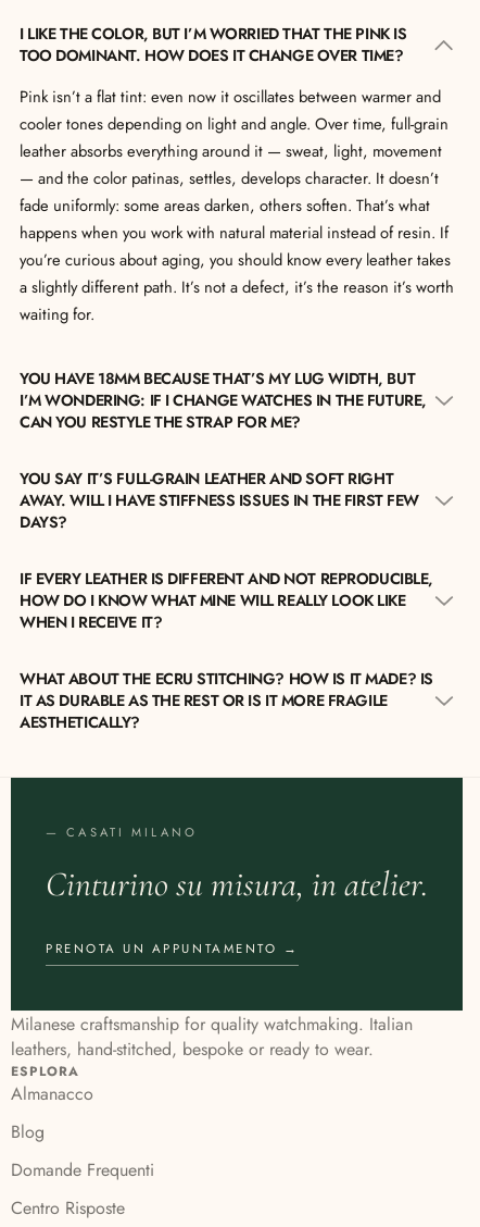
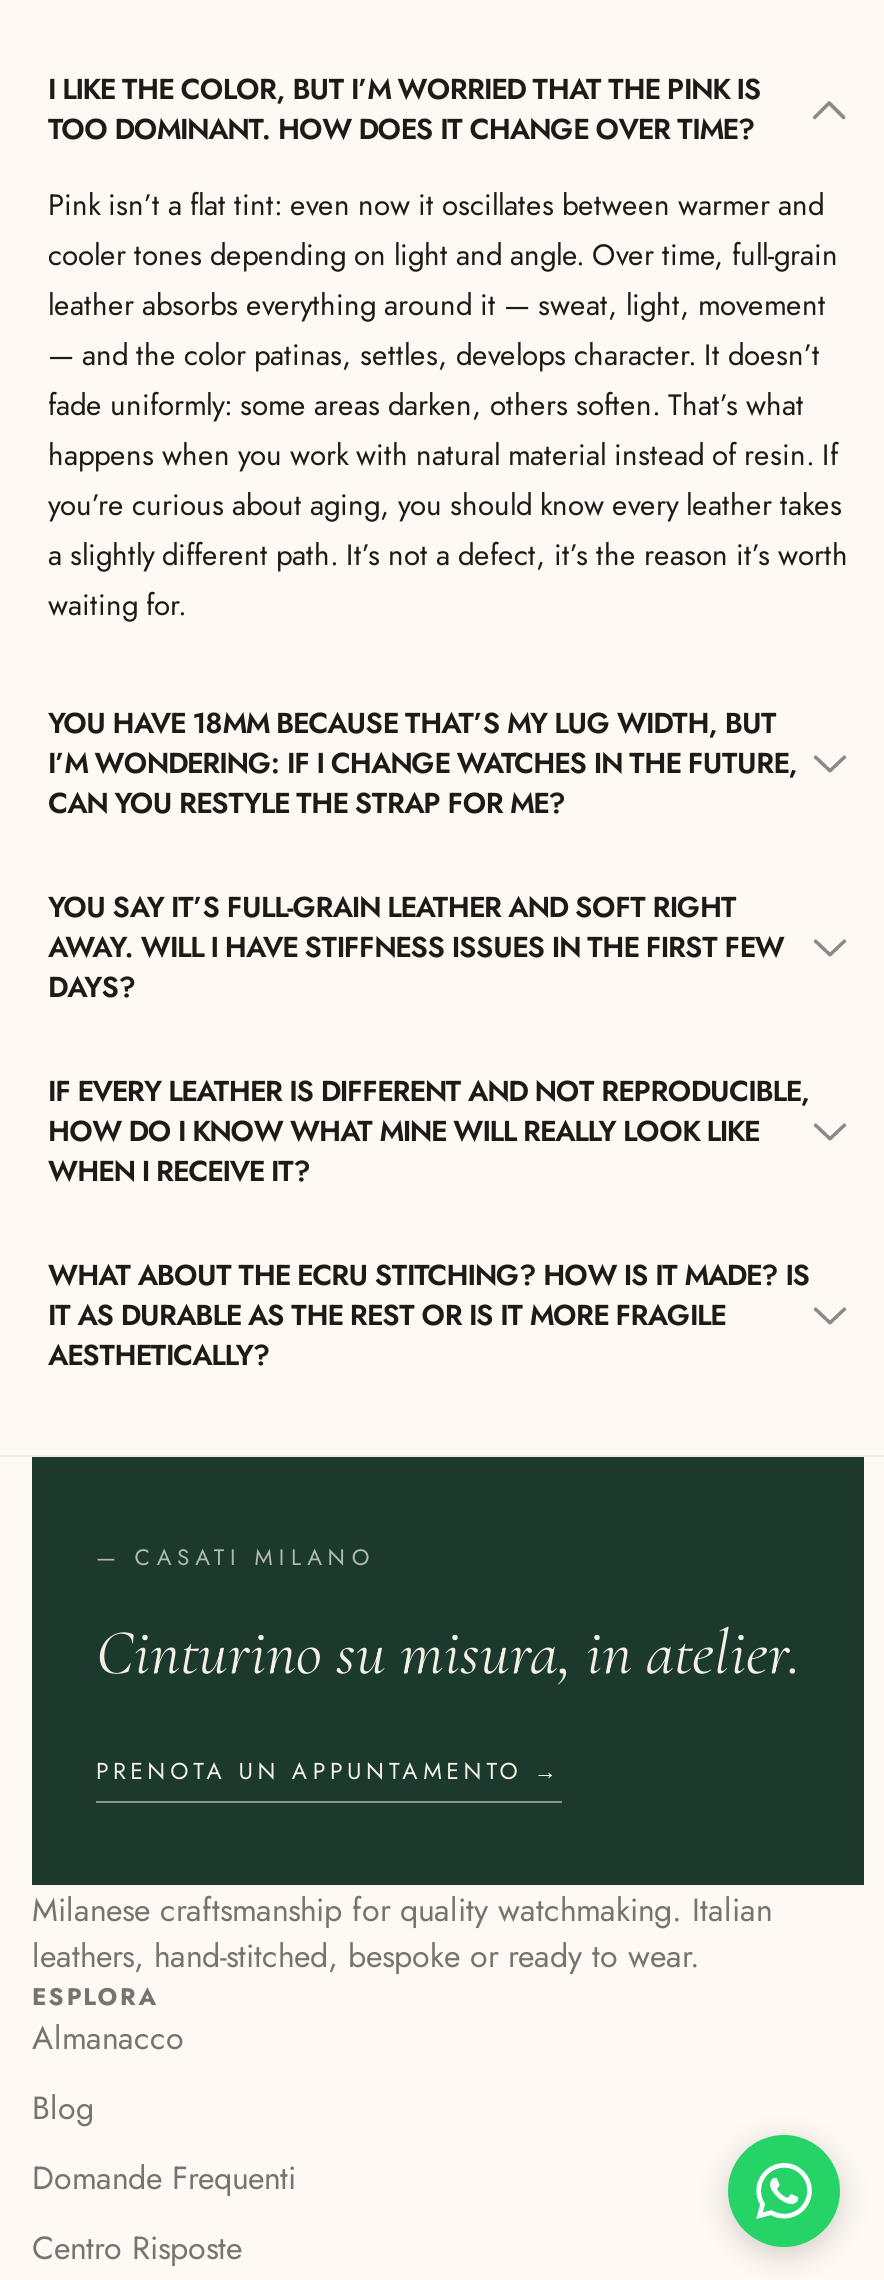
none -> [726,2133,842,2251] [image]

